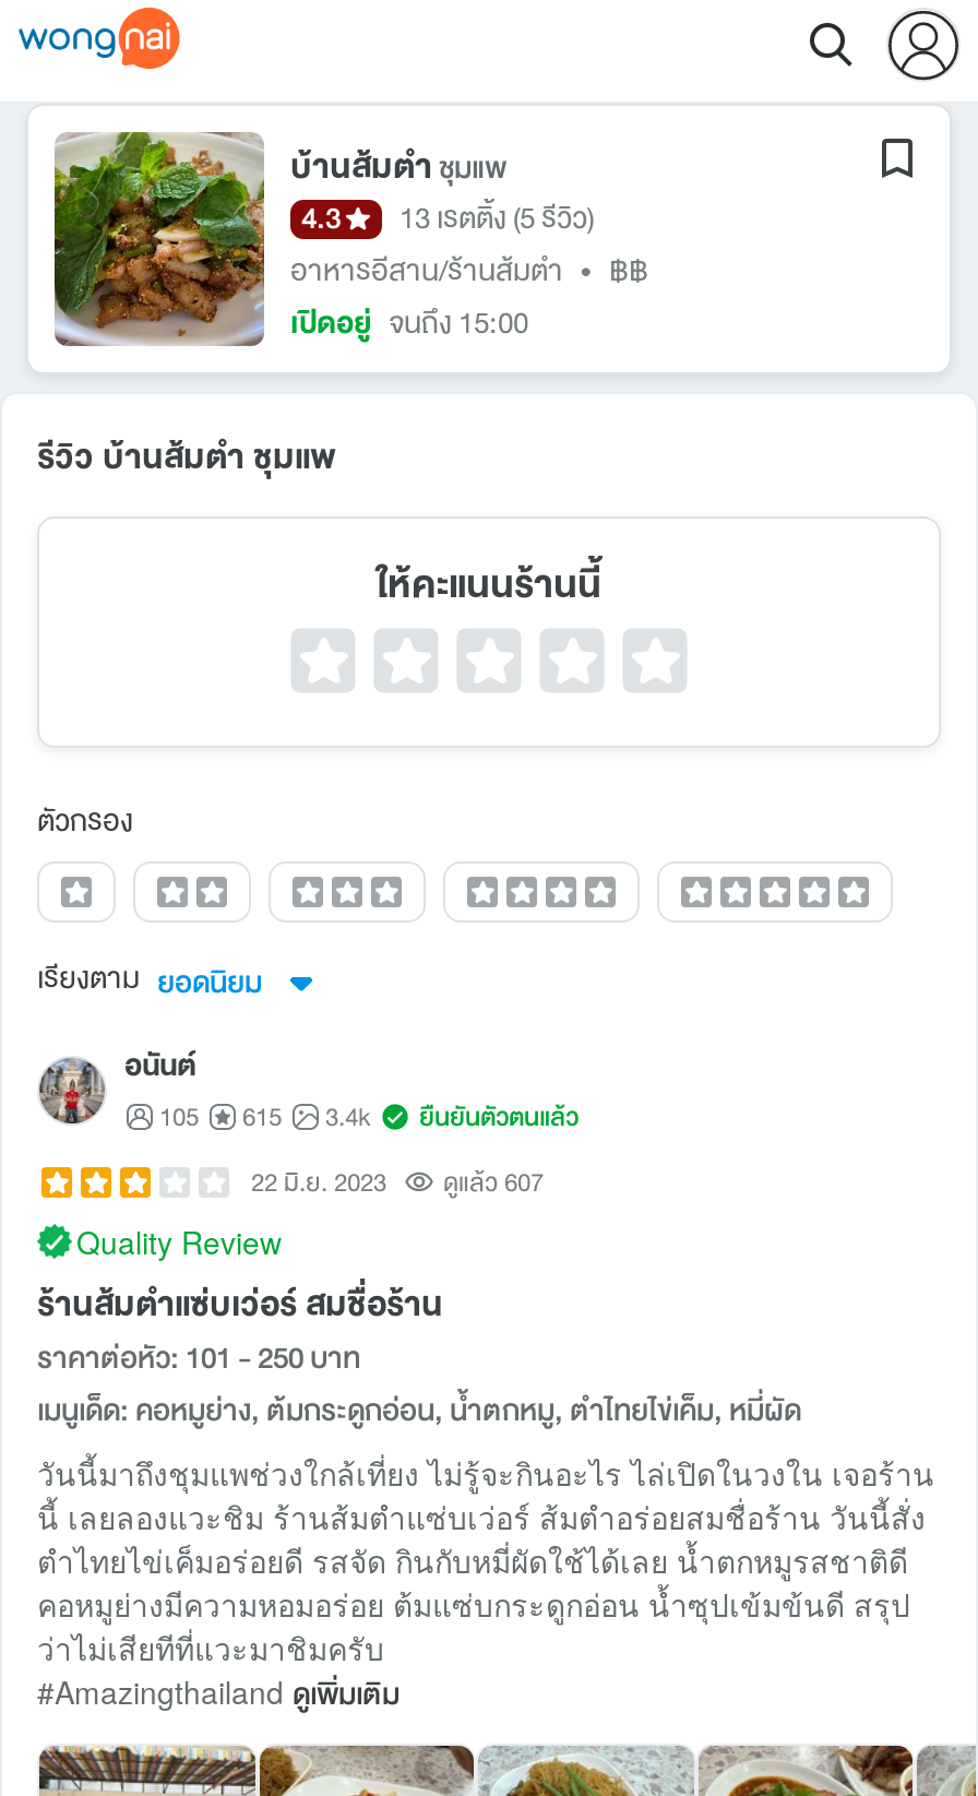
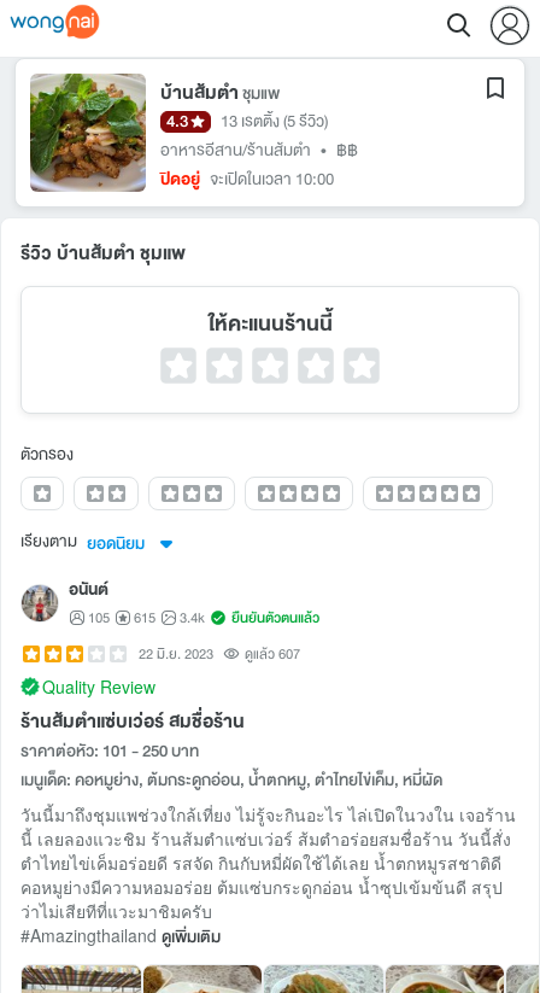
[290,300,528,346] เปิดอยู่ จนถึง 15:00 -> [160,167,334,192] ปิดอยู่ จะเปิดในเวลา 10:00

